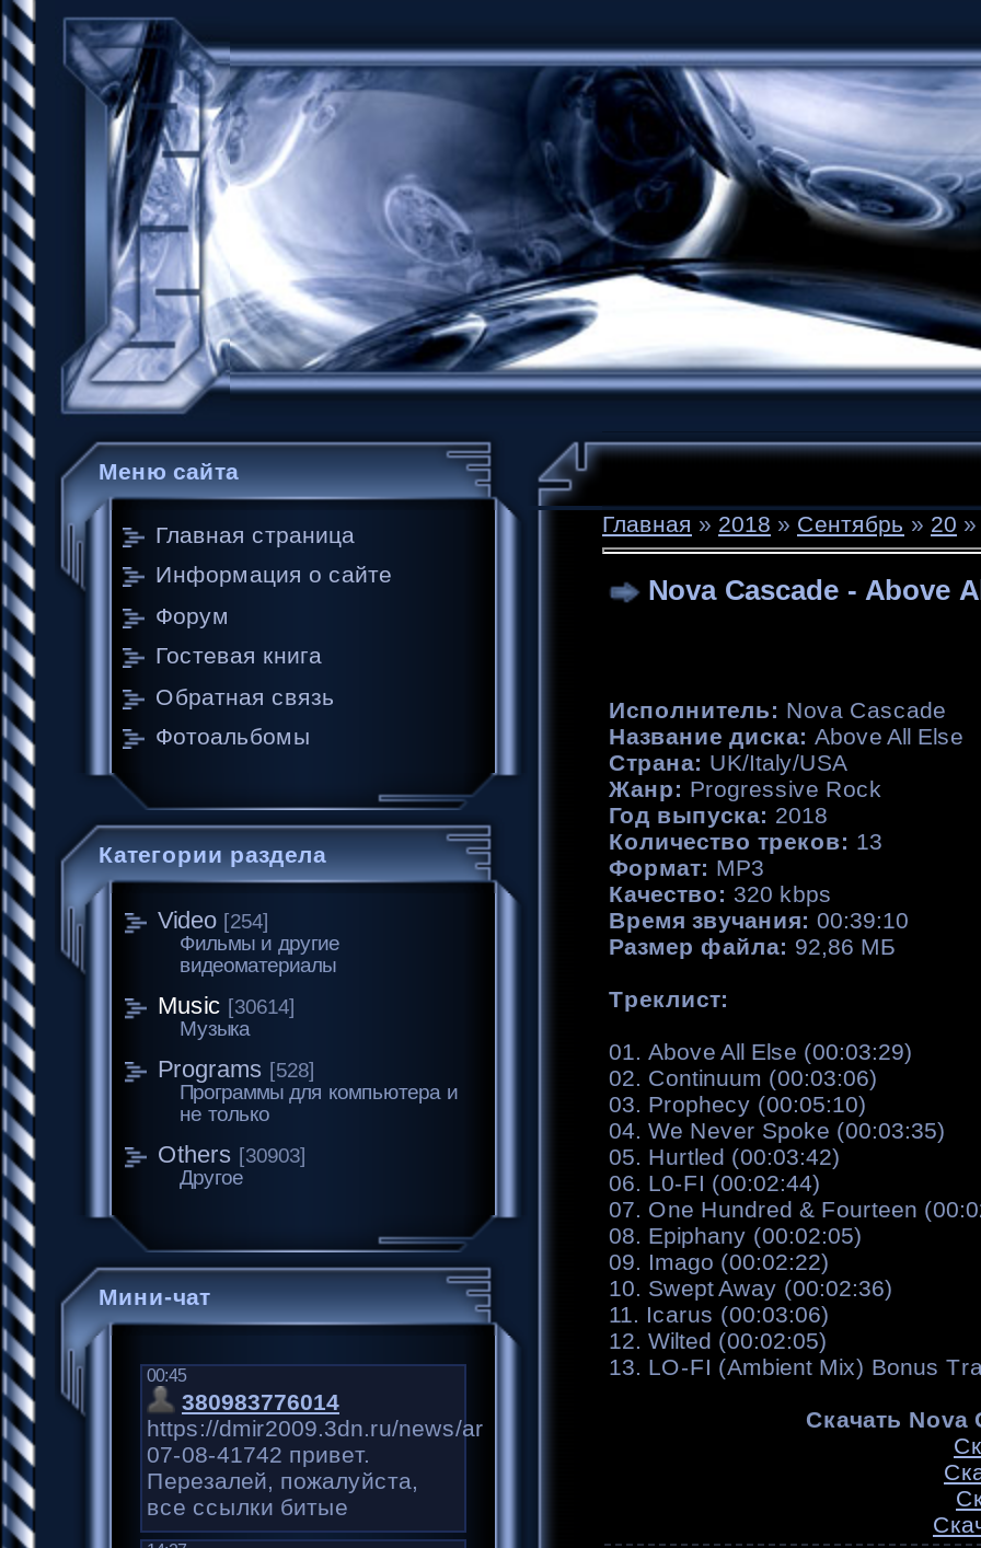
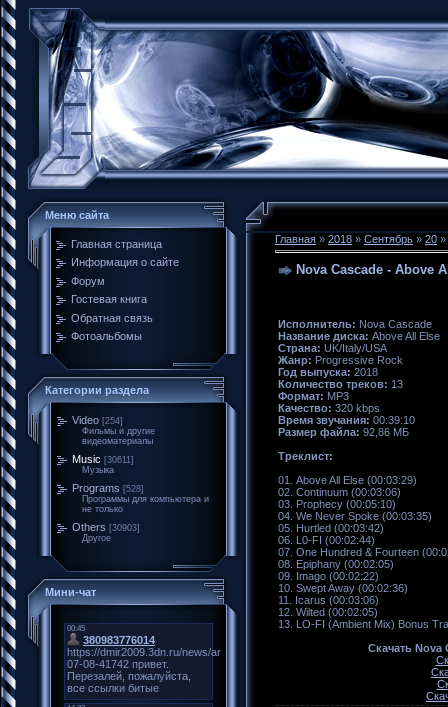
[158,992,296,1018] Music [30614] -> [72,453,134,465] Music [30611]

